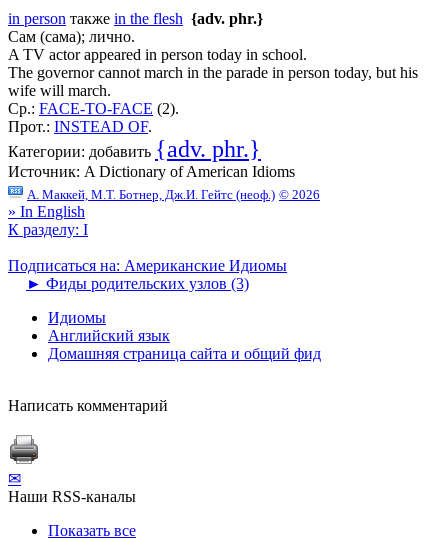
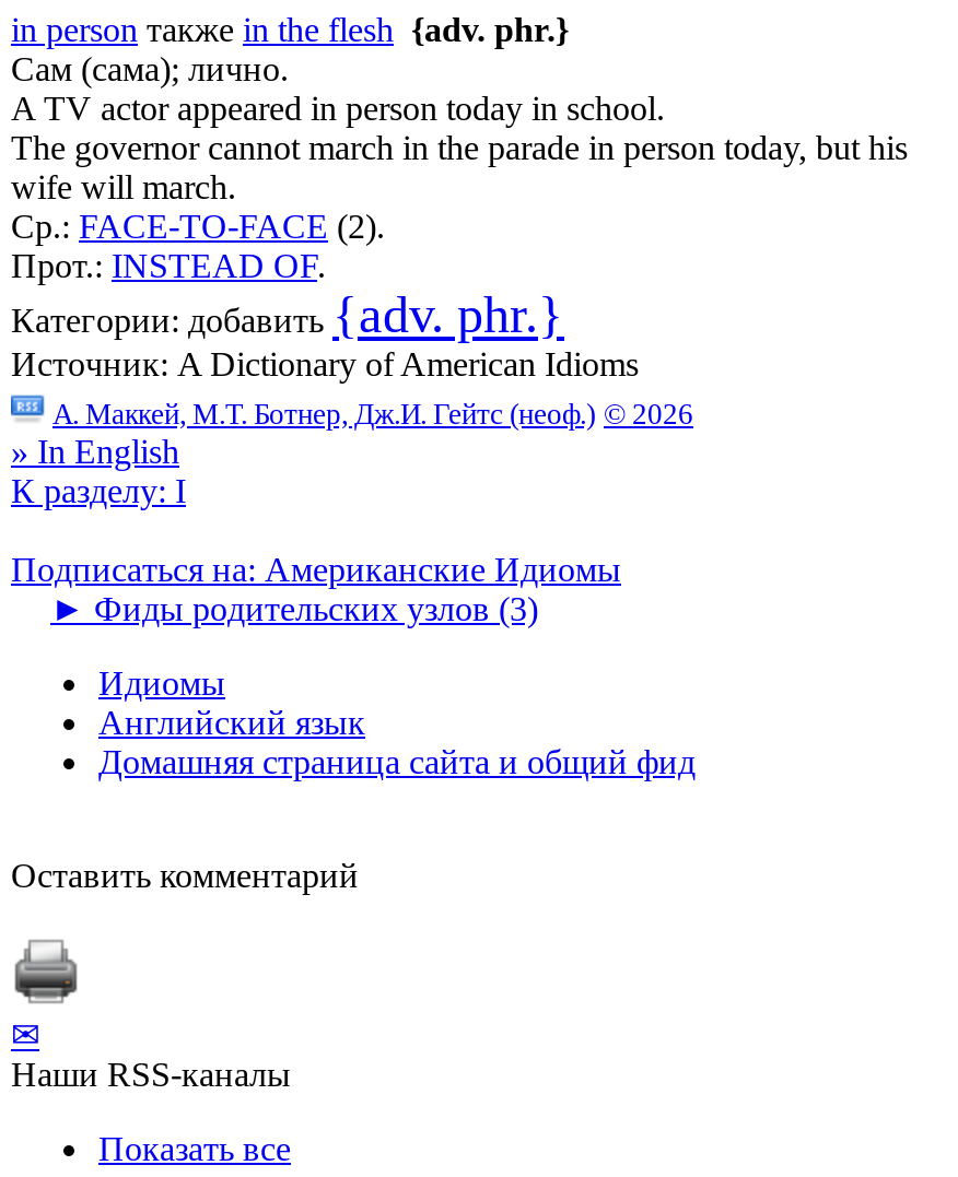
[8,397,168,414] Написать комментарий -> [11,856,359,894] Оставить комментарий

